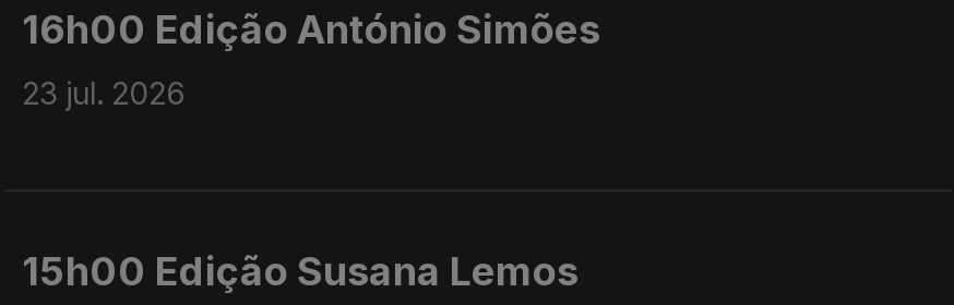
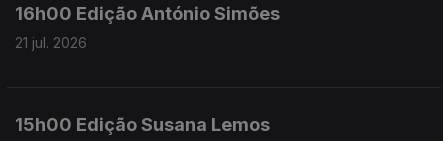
[22,74,186,111] 23 jul. 2026 -> [15,34,87,51] 21 jul. 2026

